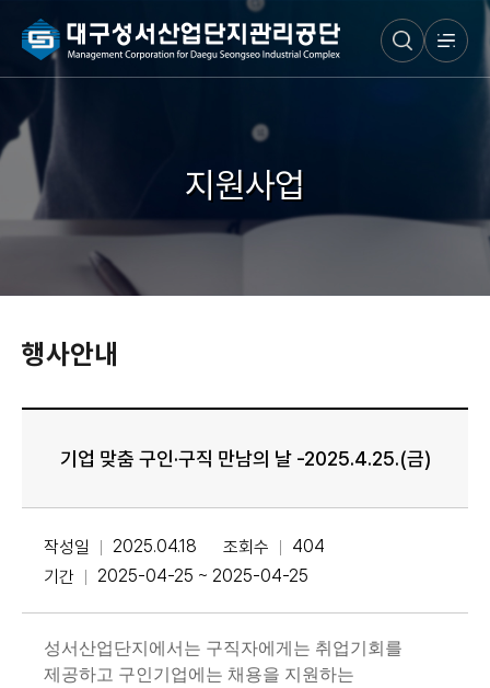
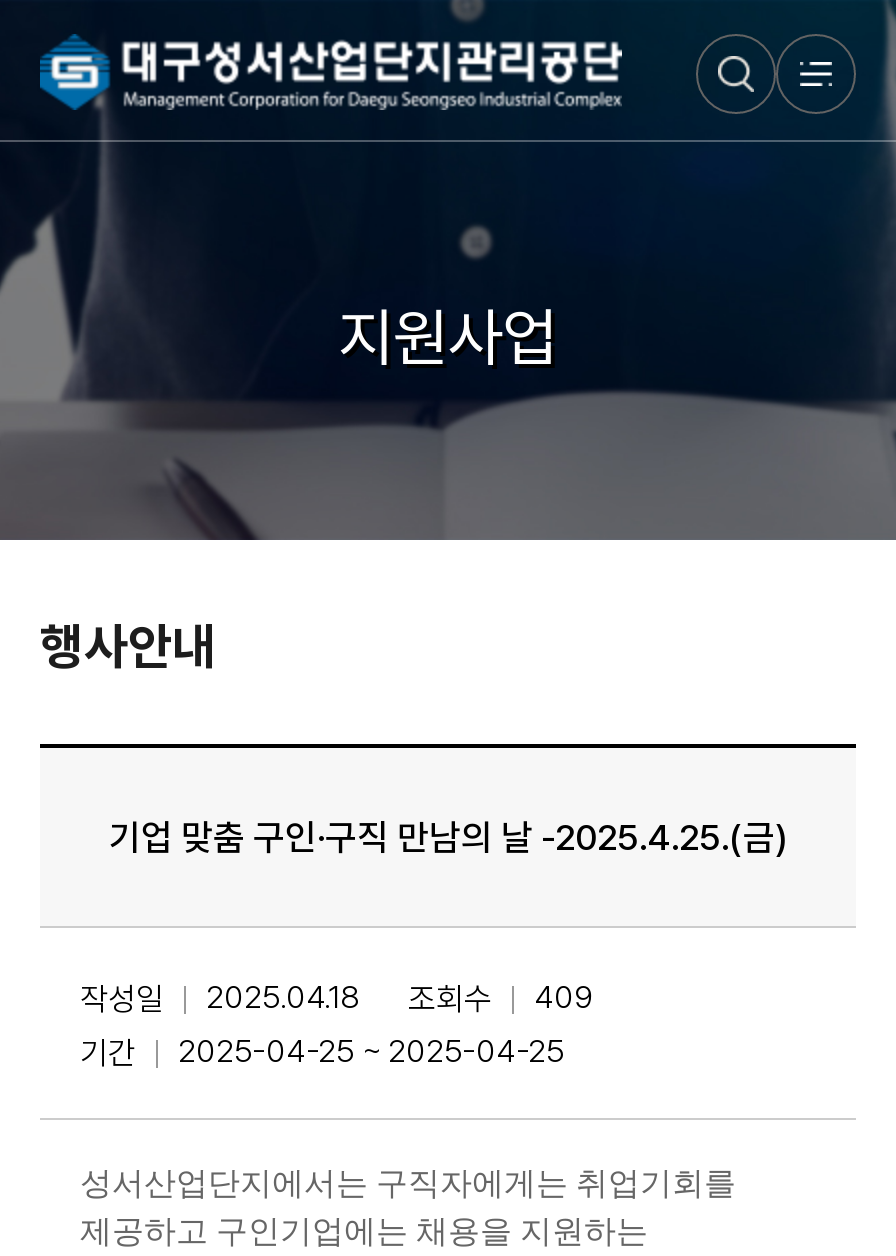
[44,536,325,557] 작성일 2025.04.18 조회수 404 -> [80,978,594,1017] 작성일 2025.04.18 조회수 409

